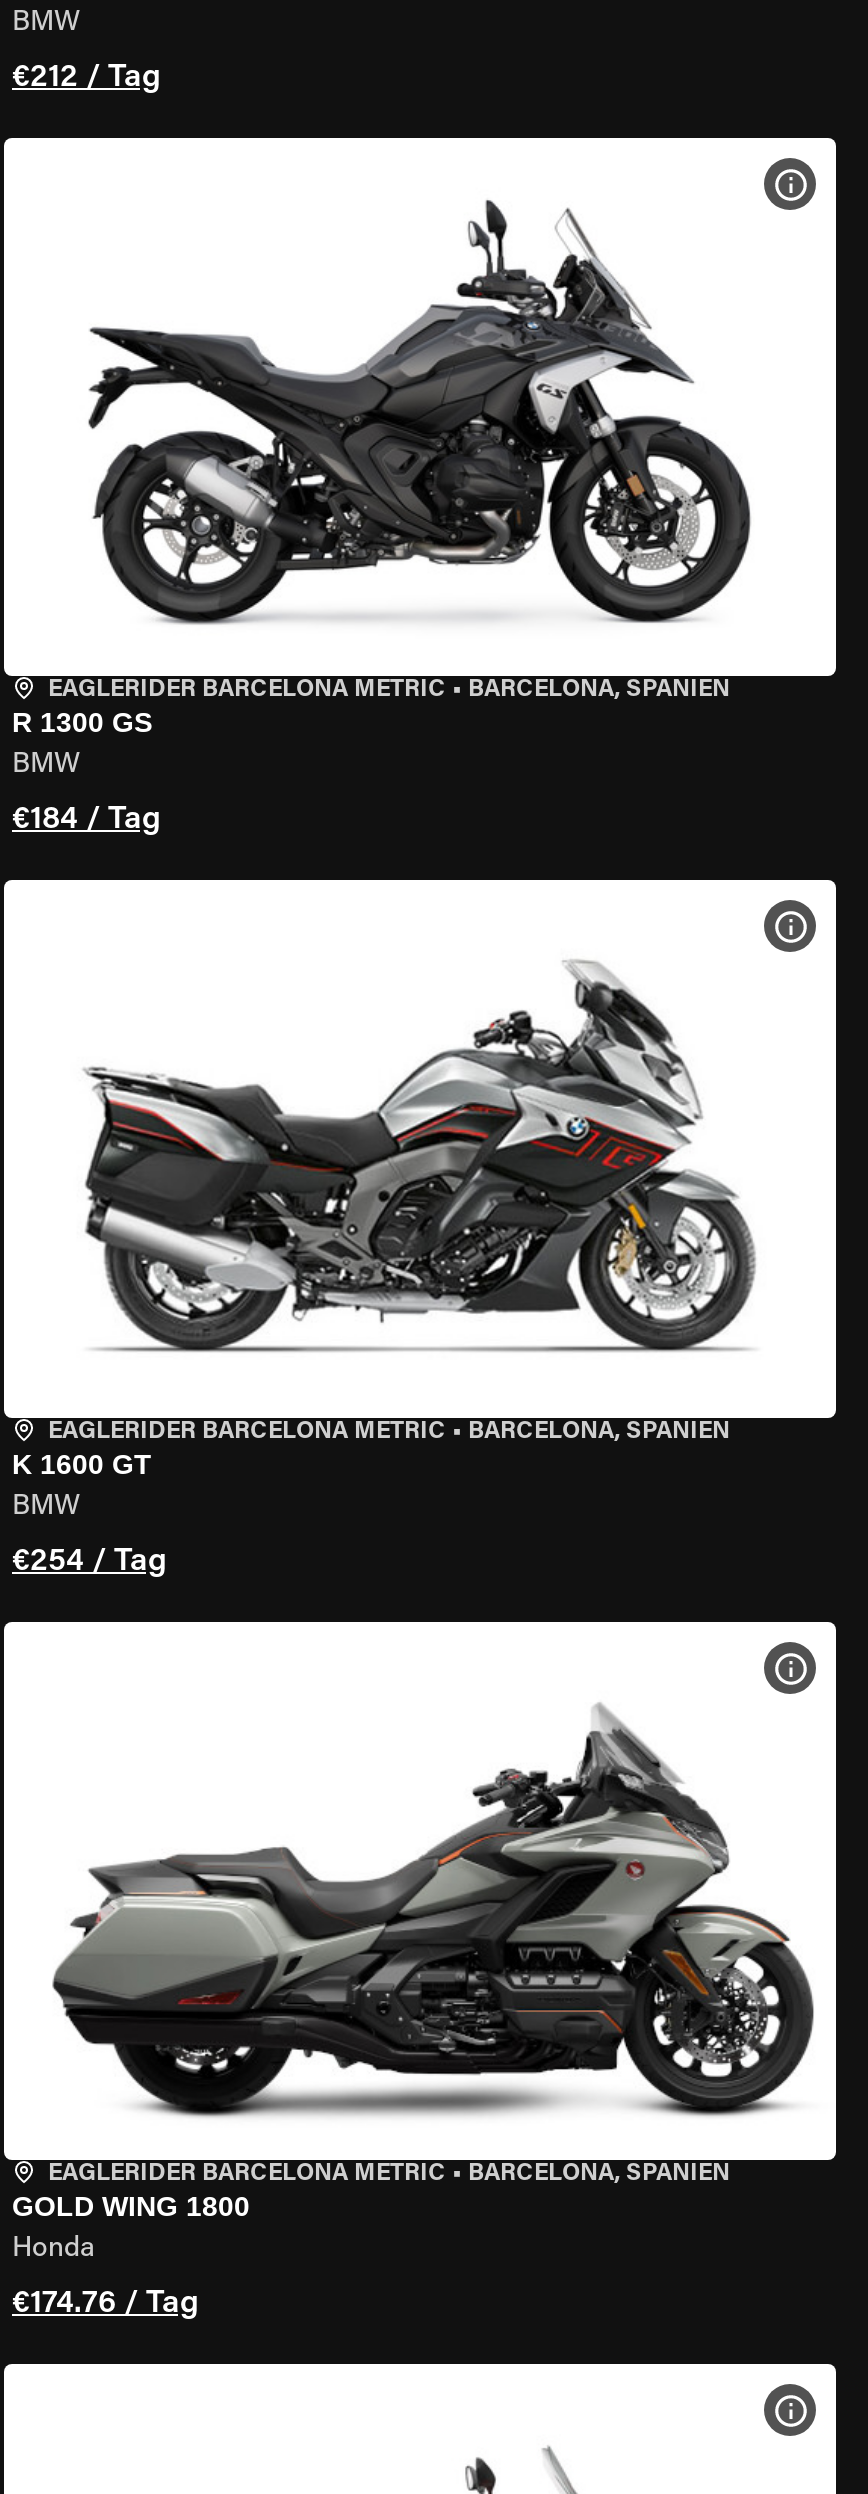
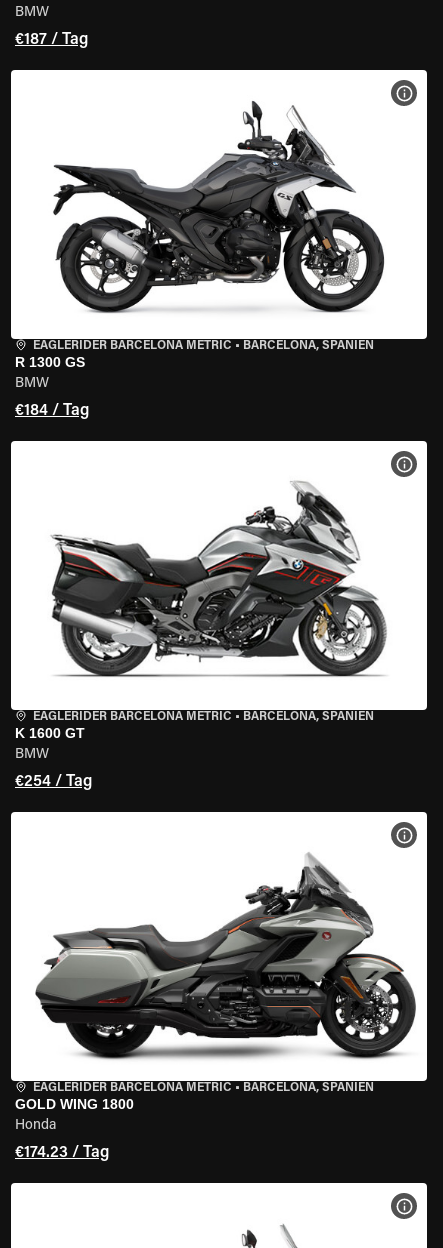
[12,62,160,94] €212 / Tag -> [15,32,88,48] €187 / Tag
[12,2288,198,2320] €174.76 / Tag -> [15,1145,109,1161] €174.23 / Tag

